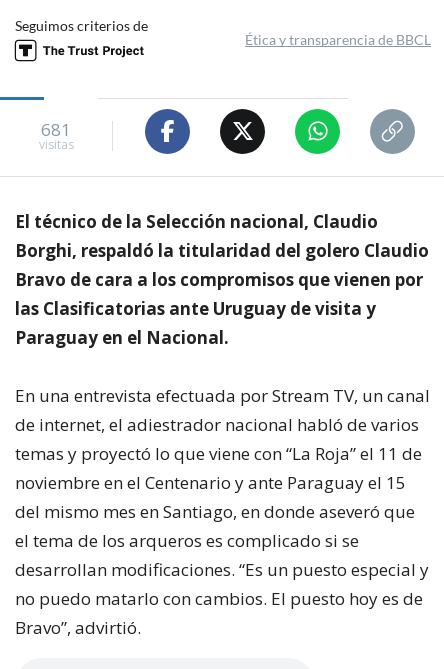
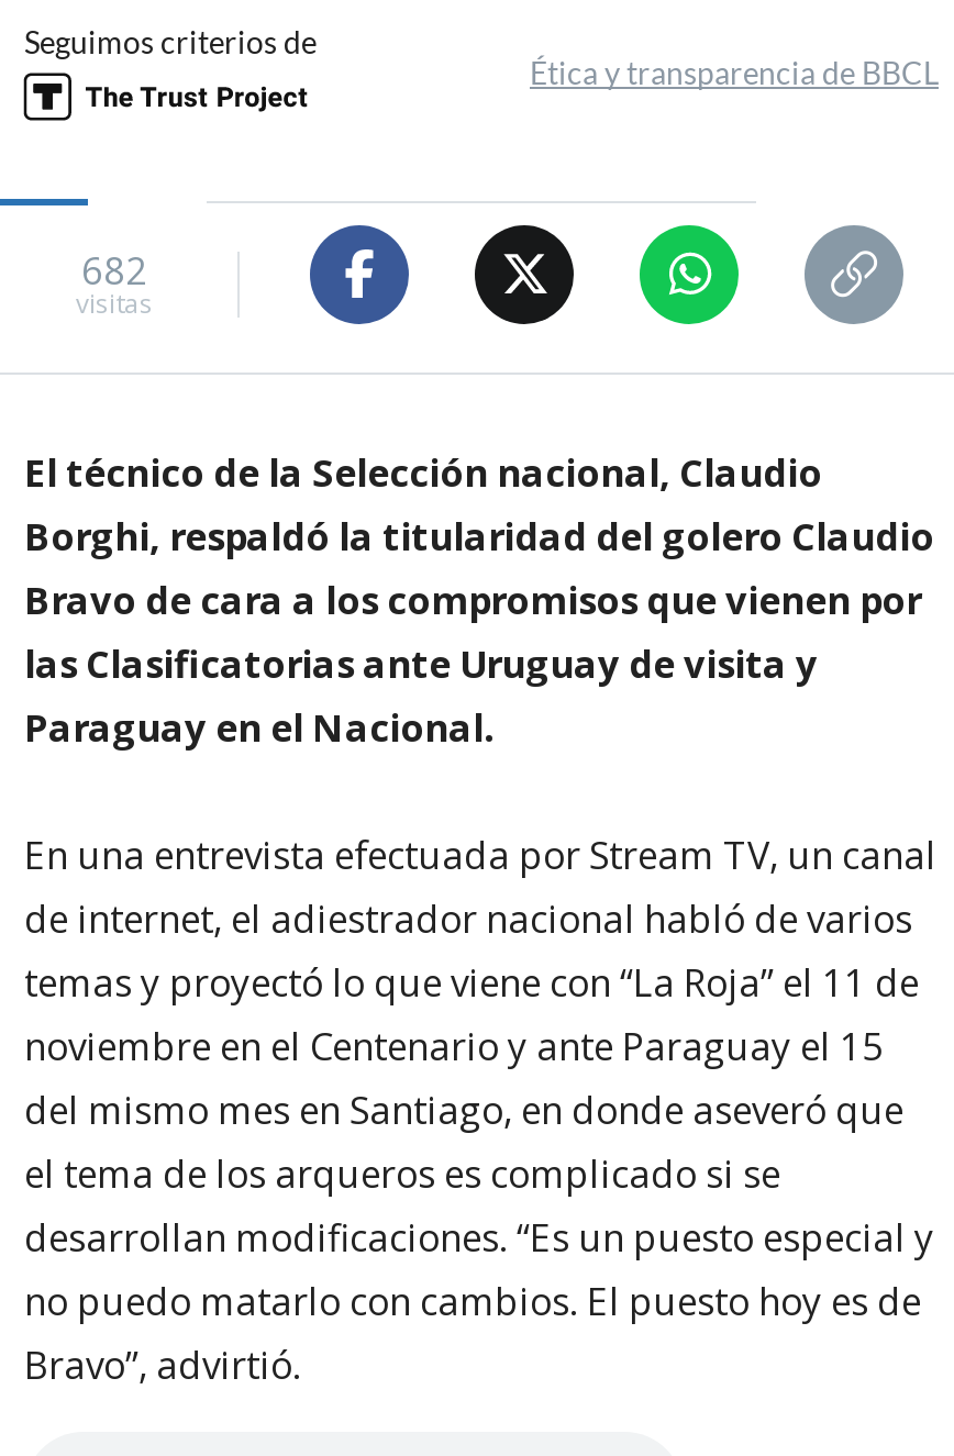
[41,118,71,141] 681 -> [81,246,147,296] 682

